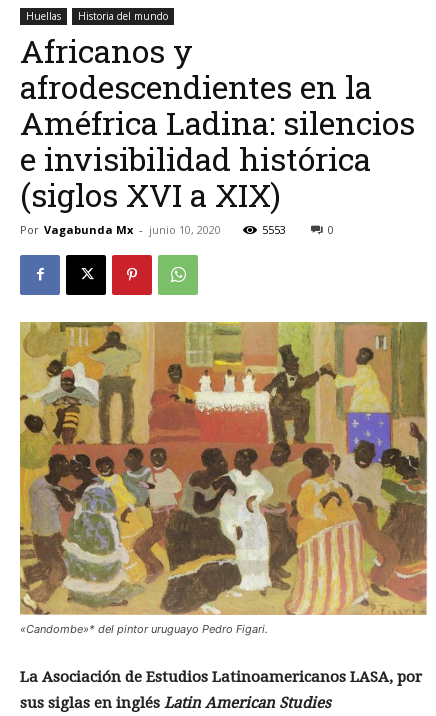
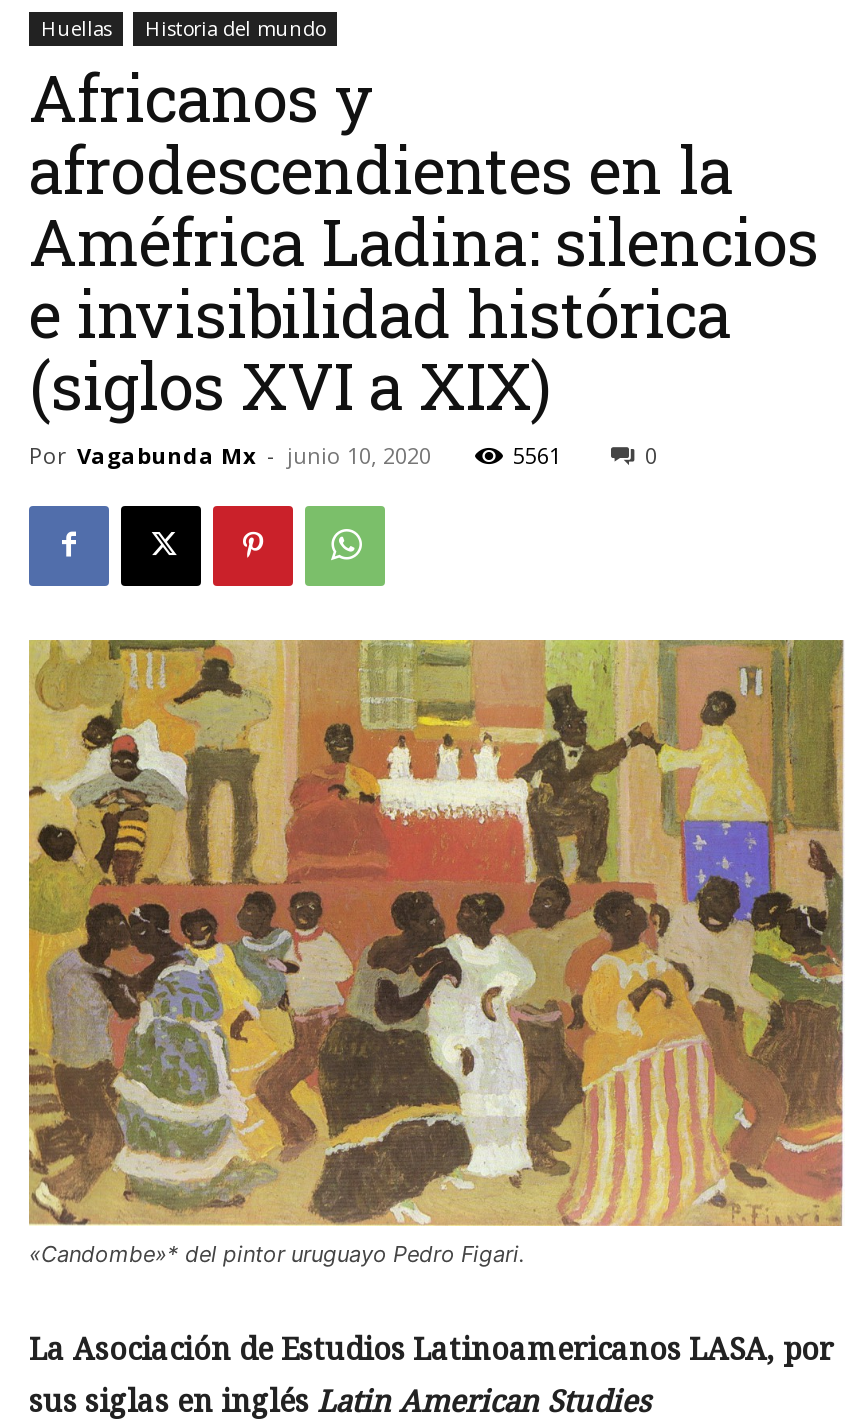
[262,222,286,237] 5553 -> [513,439,561,469] 5561

